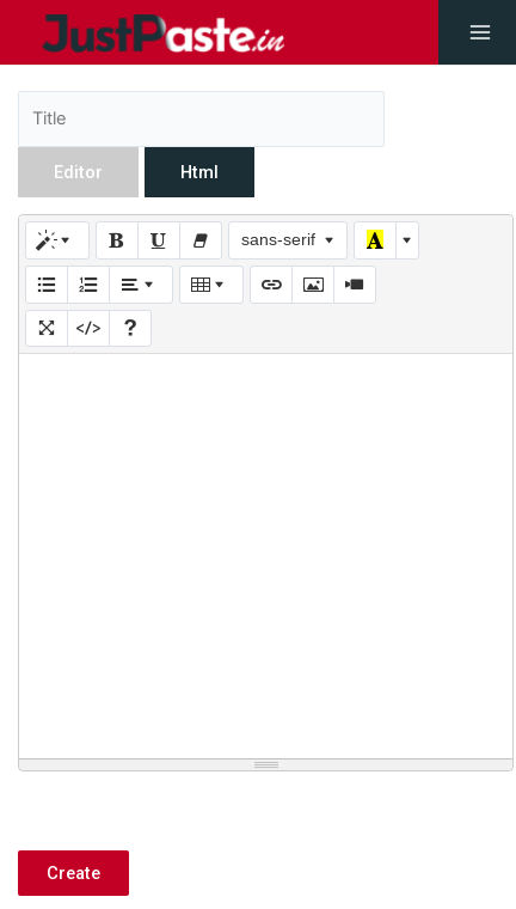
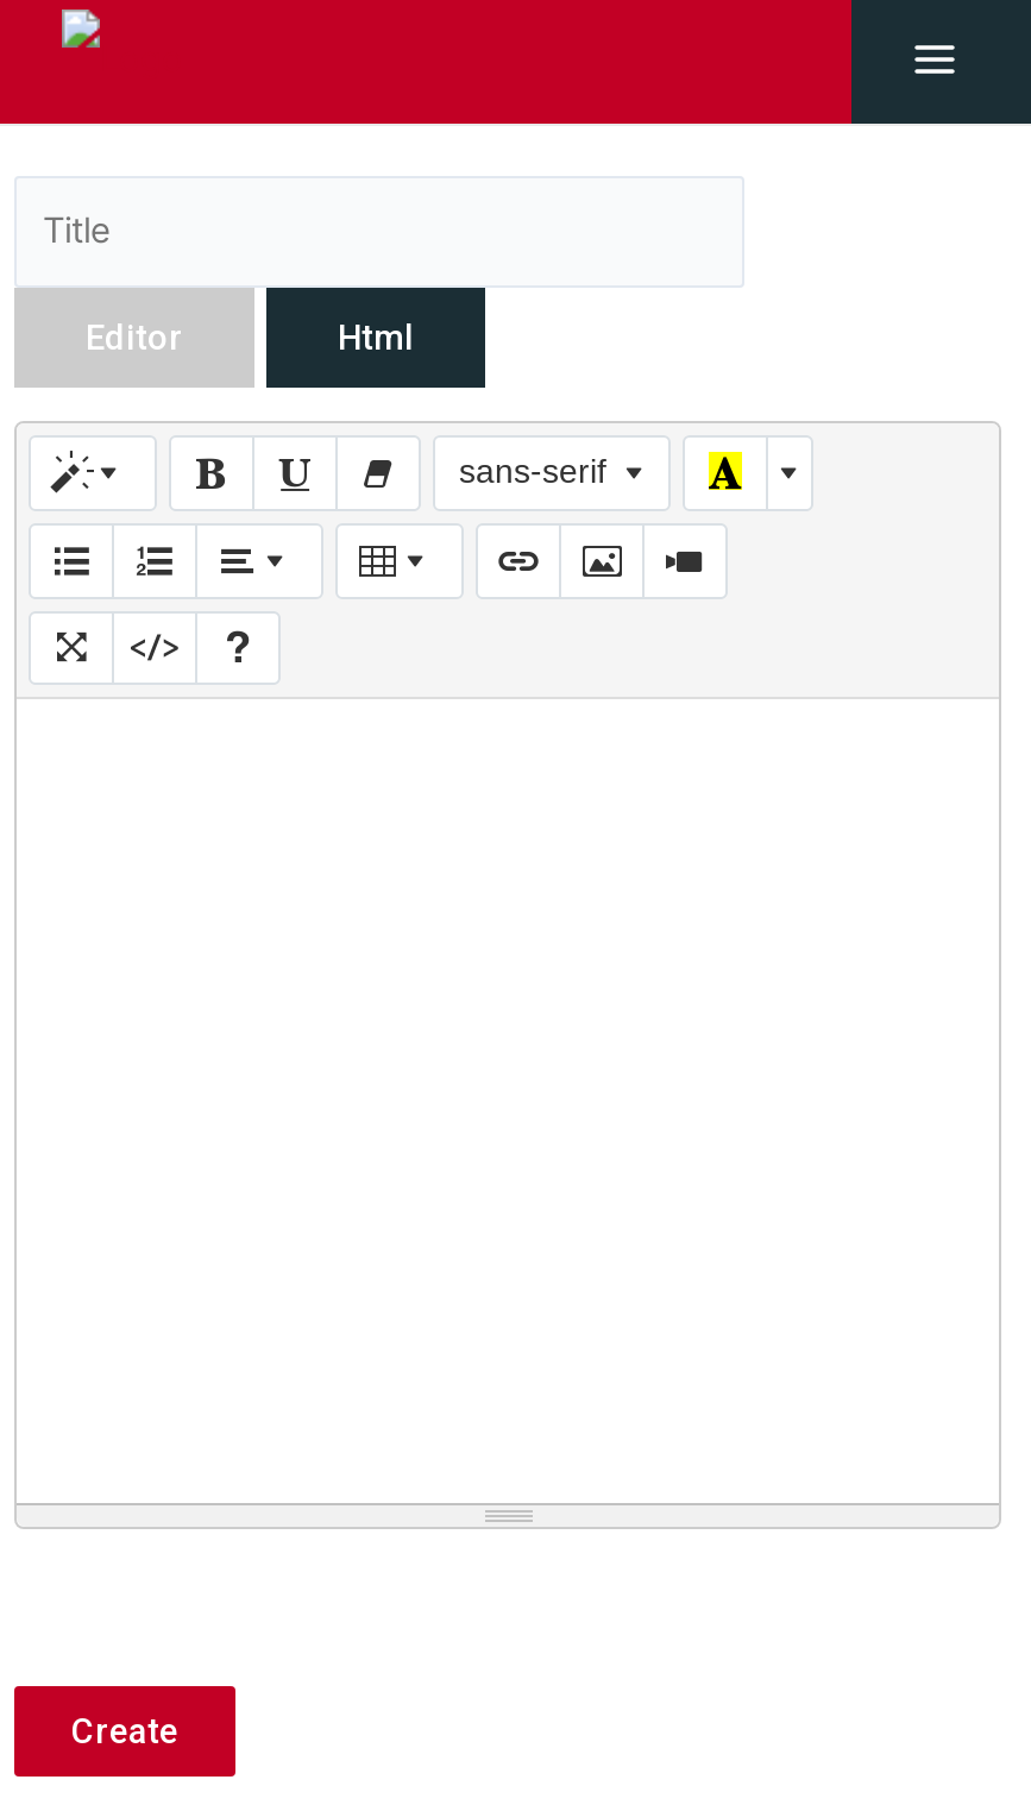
[42,7,284,54] [image] -> none

